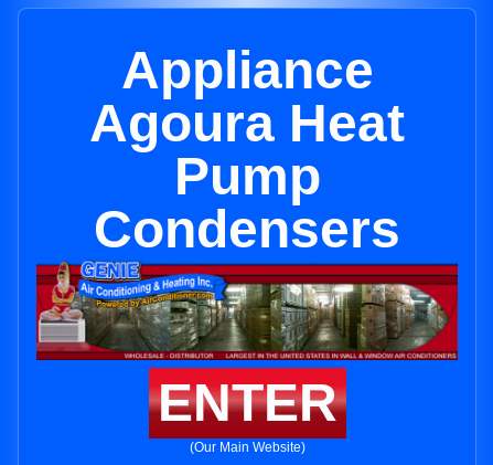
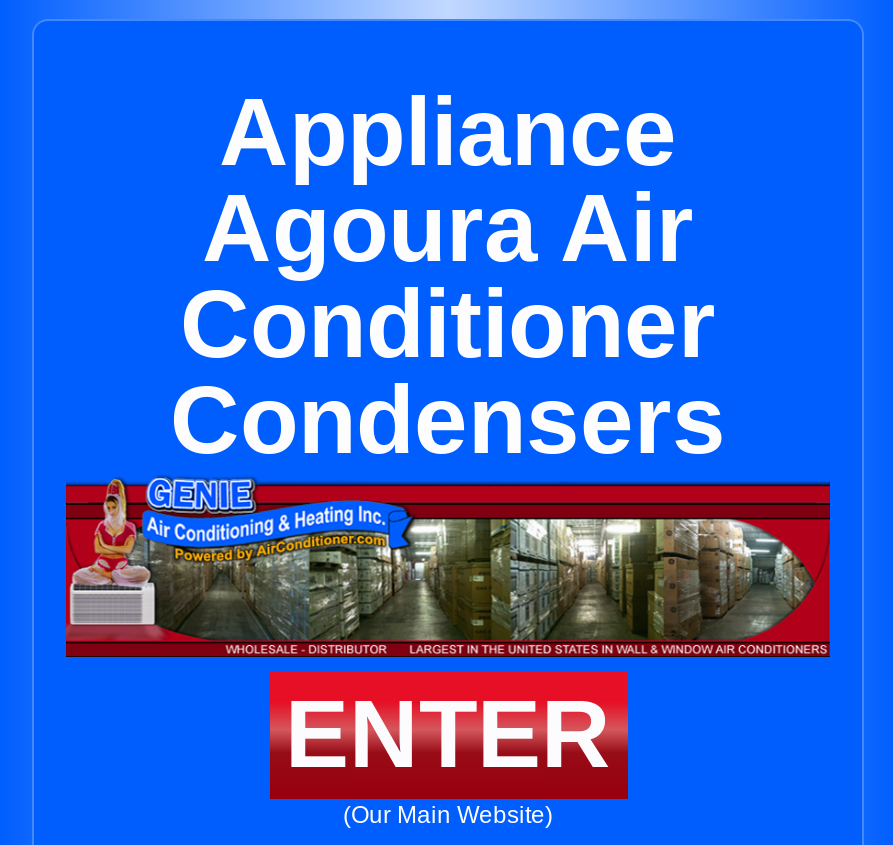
[89,94,405,205] Agoura Heat | Pump -> [180,175,716,377] Agoura Air | Conditioner

